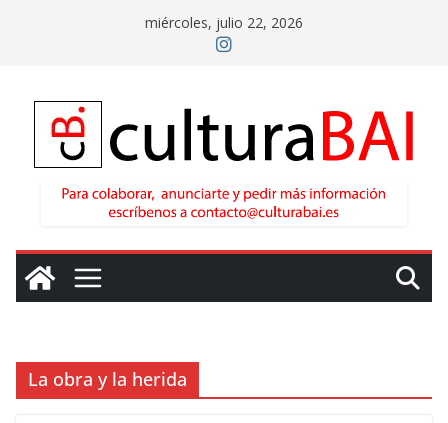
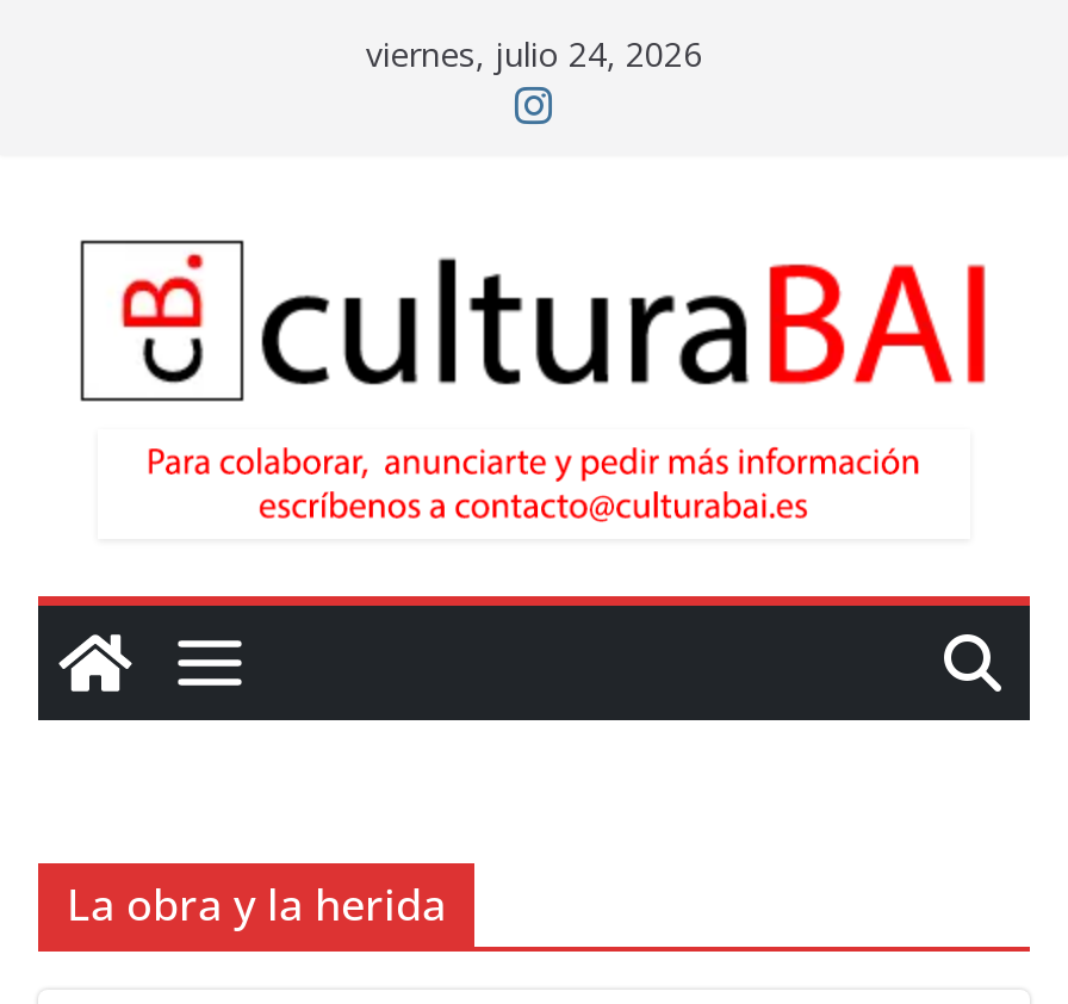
[145,13,303,32] miércoles, julio 22, 2026 -> [366,31,702,76] viernes, julio 24, 2026

